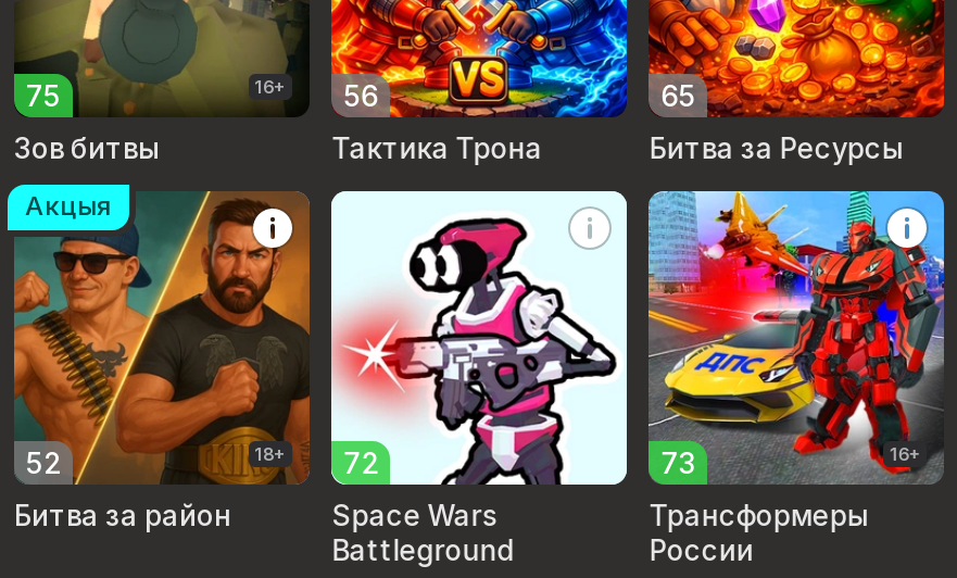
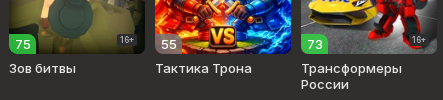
[344,77,378,112] 56 -> [161,36,177,52] 55
[649,77,904,164] 65 | Битва за Ресурсы -> none
[12,191,312,487] [image] | 52 | 18+ -> none
[25,189,112,222] Акцыя -> none
[329,189,629,568] [image] | 72 | Space Wars | Battleground -> none
[646,189,946,372] [image] -> none
[14,498,231,533] Битва за район -> none

